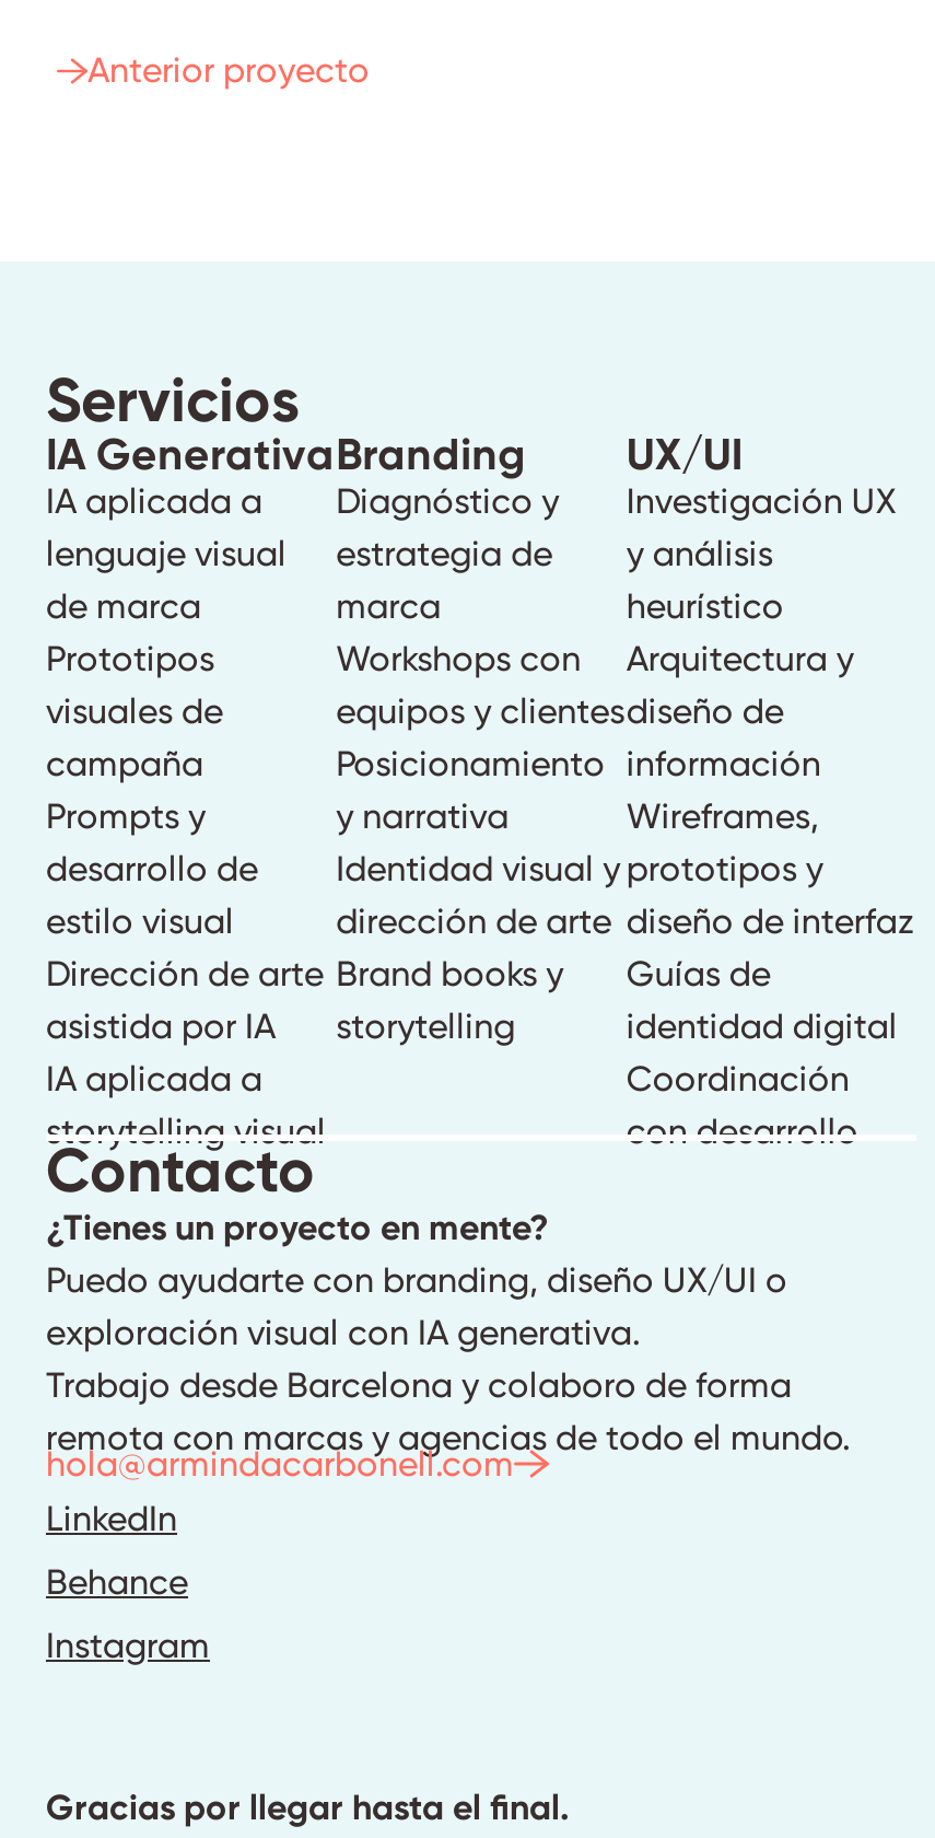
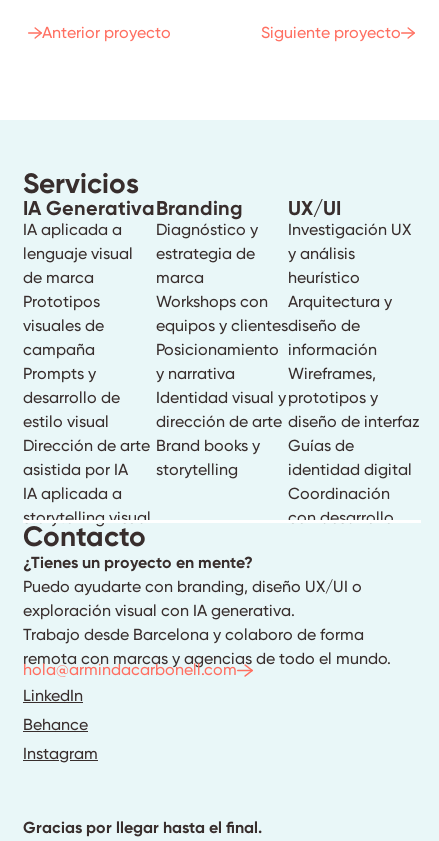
none -> [261,23,401,42] Siguiente proyecto

